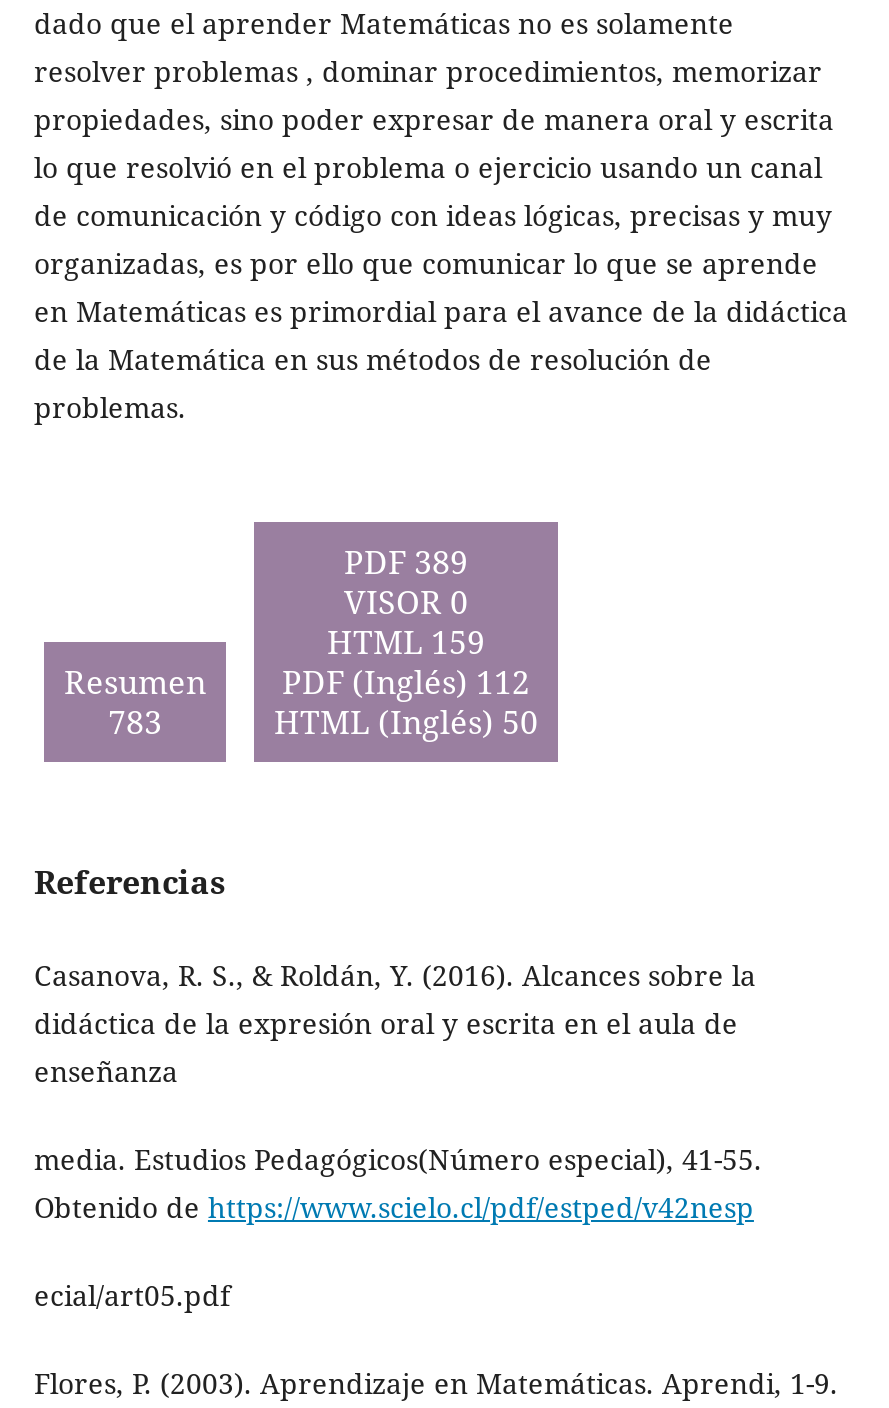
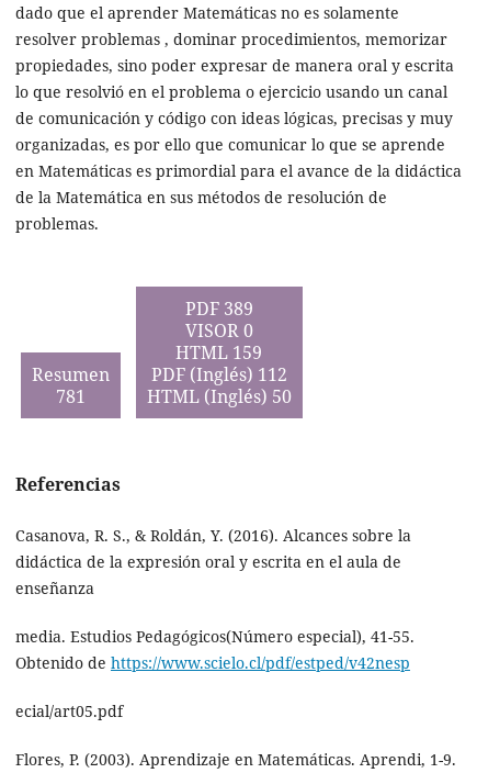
[108,700,162,744] 783 -> [56,384,86,408] 781

